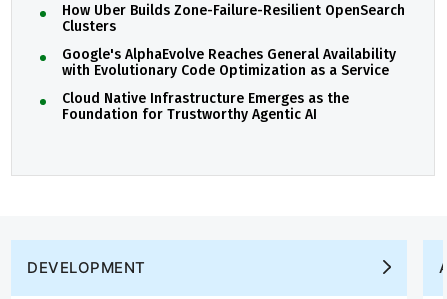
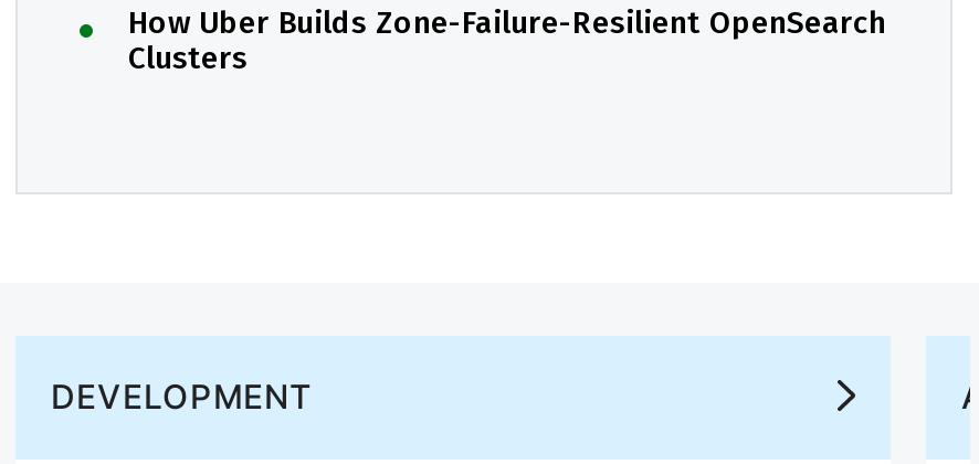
[62,46,396,123] Google's AlphaEvolve Reaches General Availability | with Evolutionary Code Optimization as a Service | Cloud Native Infrastructure Emerges as the | Foundation for Trustworthy Agentic AI -> none

